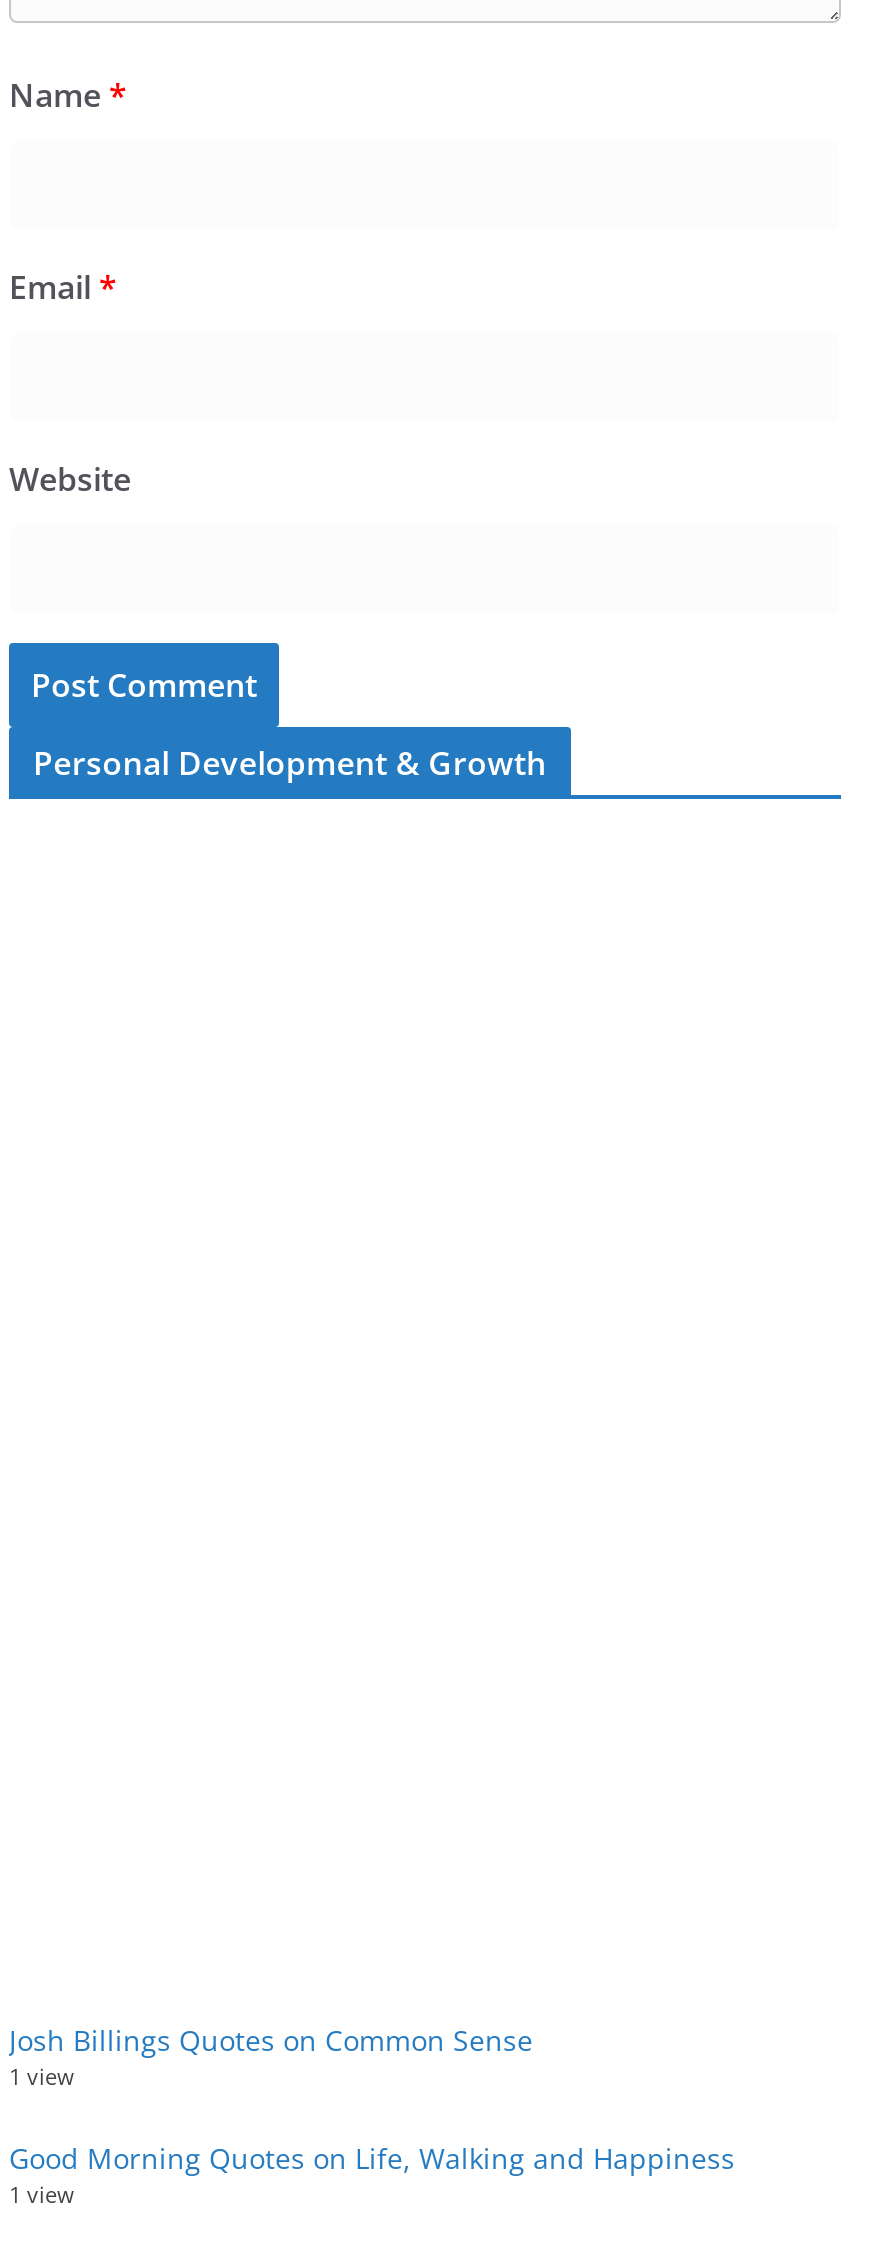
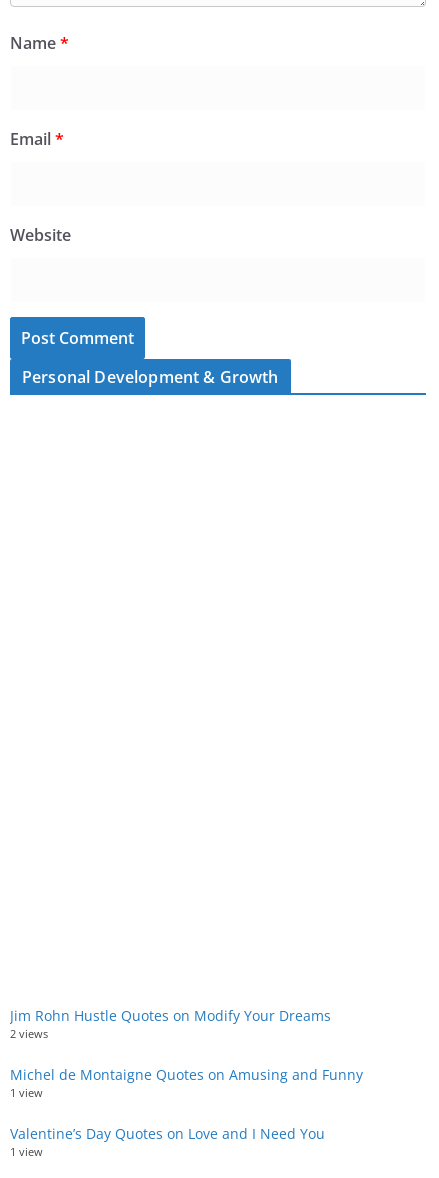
[9,2022,533,2060] Josh Billings Quotes on Common Sense -> [10,1006,363,1084] Jim Rohn Hustle Quotes on Modify Your Dreams | 2 views | Michel de Montaigne Quotes on Amusing and Funny
[9,2140,735,2178] Good Morning Quotes on Life, Walking and Happiness -> [10,1124,325,1143] Valentine’s Day Quotes on Love and I Need You

